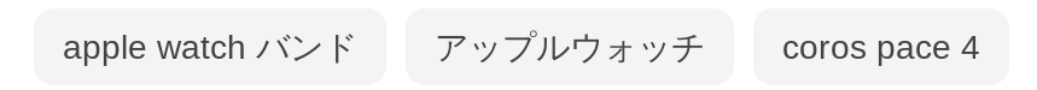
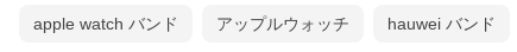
[782,28,980,67] coros pace 4 -> [387,15,496,33] hauwei バンド

